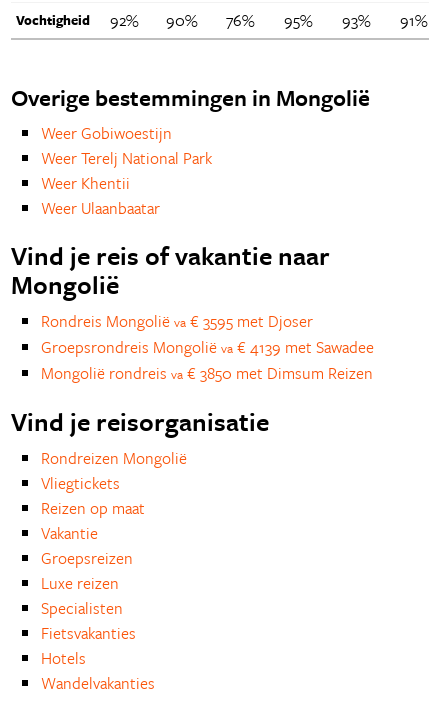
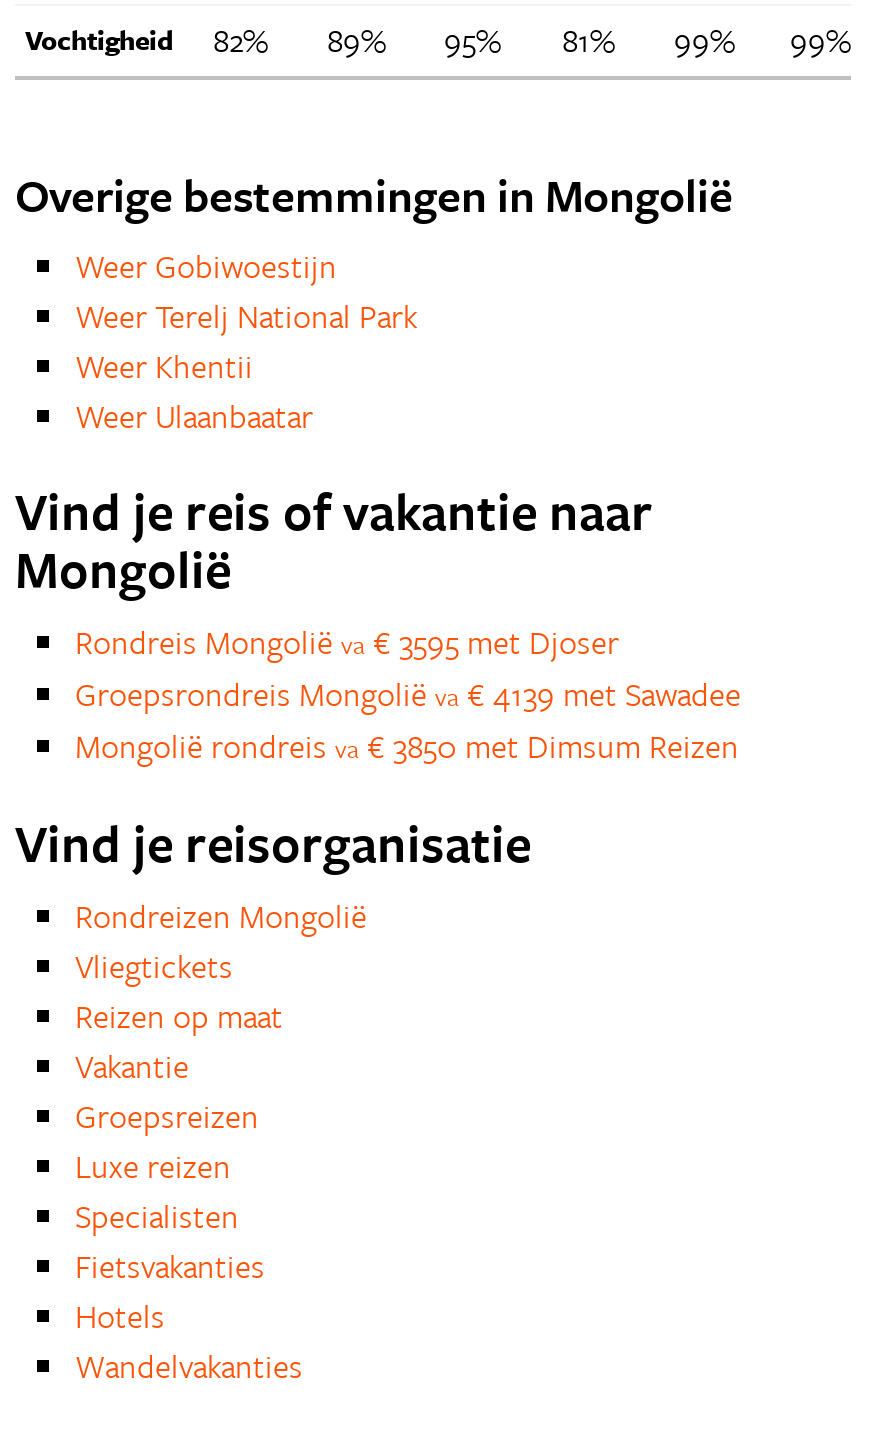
[109,8,254,32] 92% | 90% | 76% -> [213,16,387,64] 82% | 89%
[341,8,428,32] 93% | 91% -> [562,16,852,64] 81% | 99% | 99%

